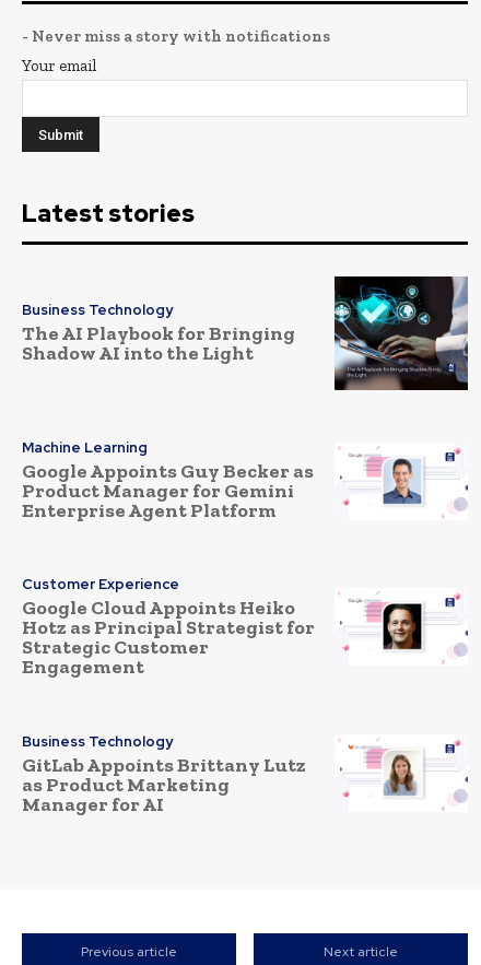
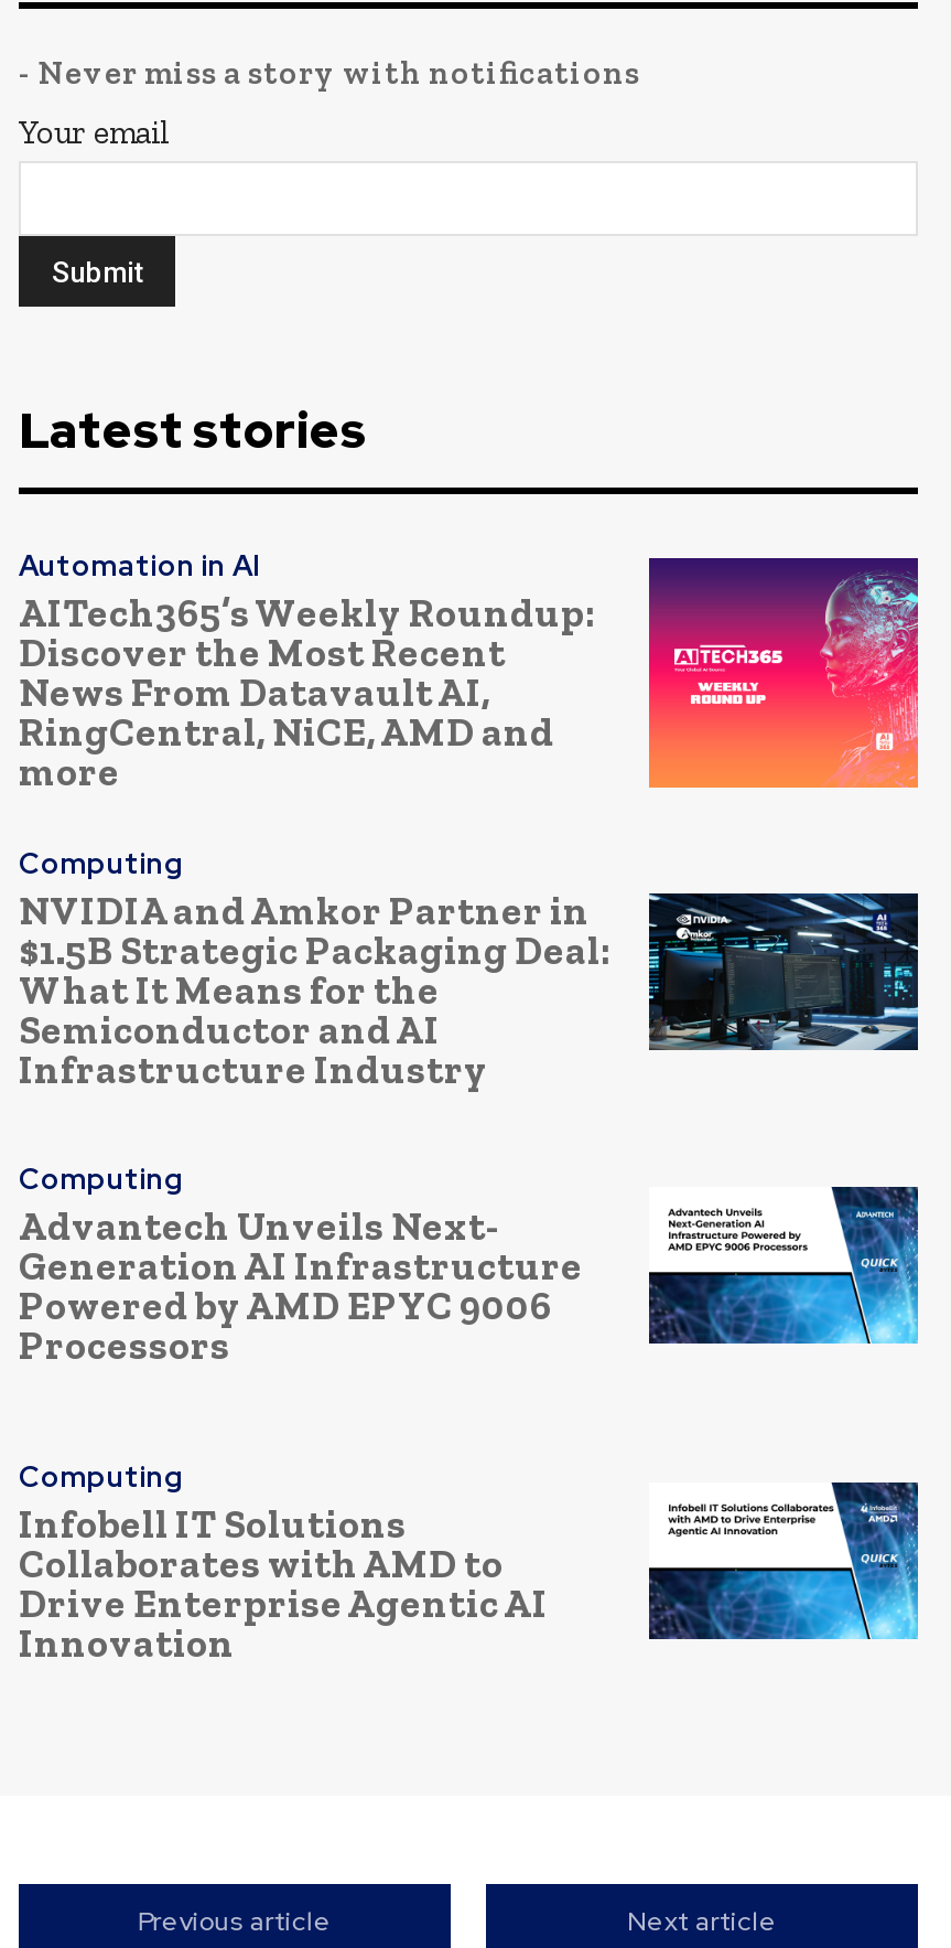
[22,275,469,391] [image] | Business Technology | The AI Playbook for Bringing | Shadow AI into the Light -> [19,548,920,798] [image] | Automation in AI | AITech365’s Weekly Roundup: | Discover the Most Recent | News From Datavault AI, | RingCentral, NiCE, AMD and | more
[22,438,468,522] [image] | Machine Learning | Google Appoints Guy Becker as | Product Manager for Gemini | Enterprise Agent Platform -> [19,845,920,1094] [image] | Computing | NVIDIA and Amkor Partner in | $1.5B Strategic Packaging Deal: | What It Means for the | Semiconductor and AI | Infrastructure Industry
[22,575,468,679] [image] | Customer Experience | Google Cloud Appoints Heiko | Hotz as Principal Strategist for | Strategic Customer | Engagement -> [19,1161,920,1371] [image] | Computing | Advantech Unveils Next- | Generation AI Infrastructure | Powered by AMD EPYC 9006 | Processors
[22,732,306,816] Business Technology | GitLab Appoints Brittany Lutz | as Product Marketing | Manager for AI -> [19,1458,548,1667] Computing | Infobell IT Solutions | Collaborates with AMD to | Drive Enterprise Agentic AI | Innovation
[335,734,468,812] [image] -> [647,1480,920,1641] [image]

